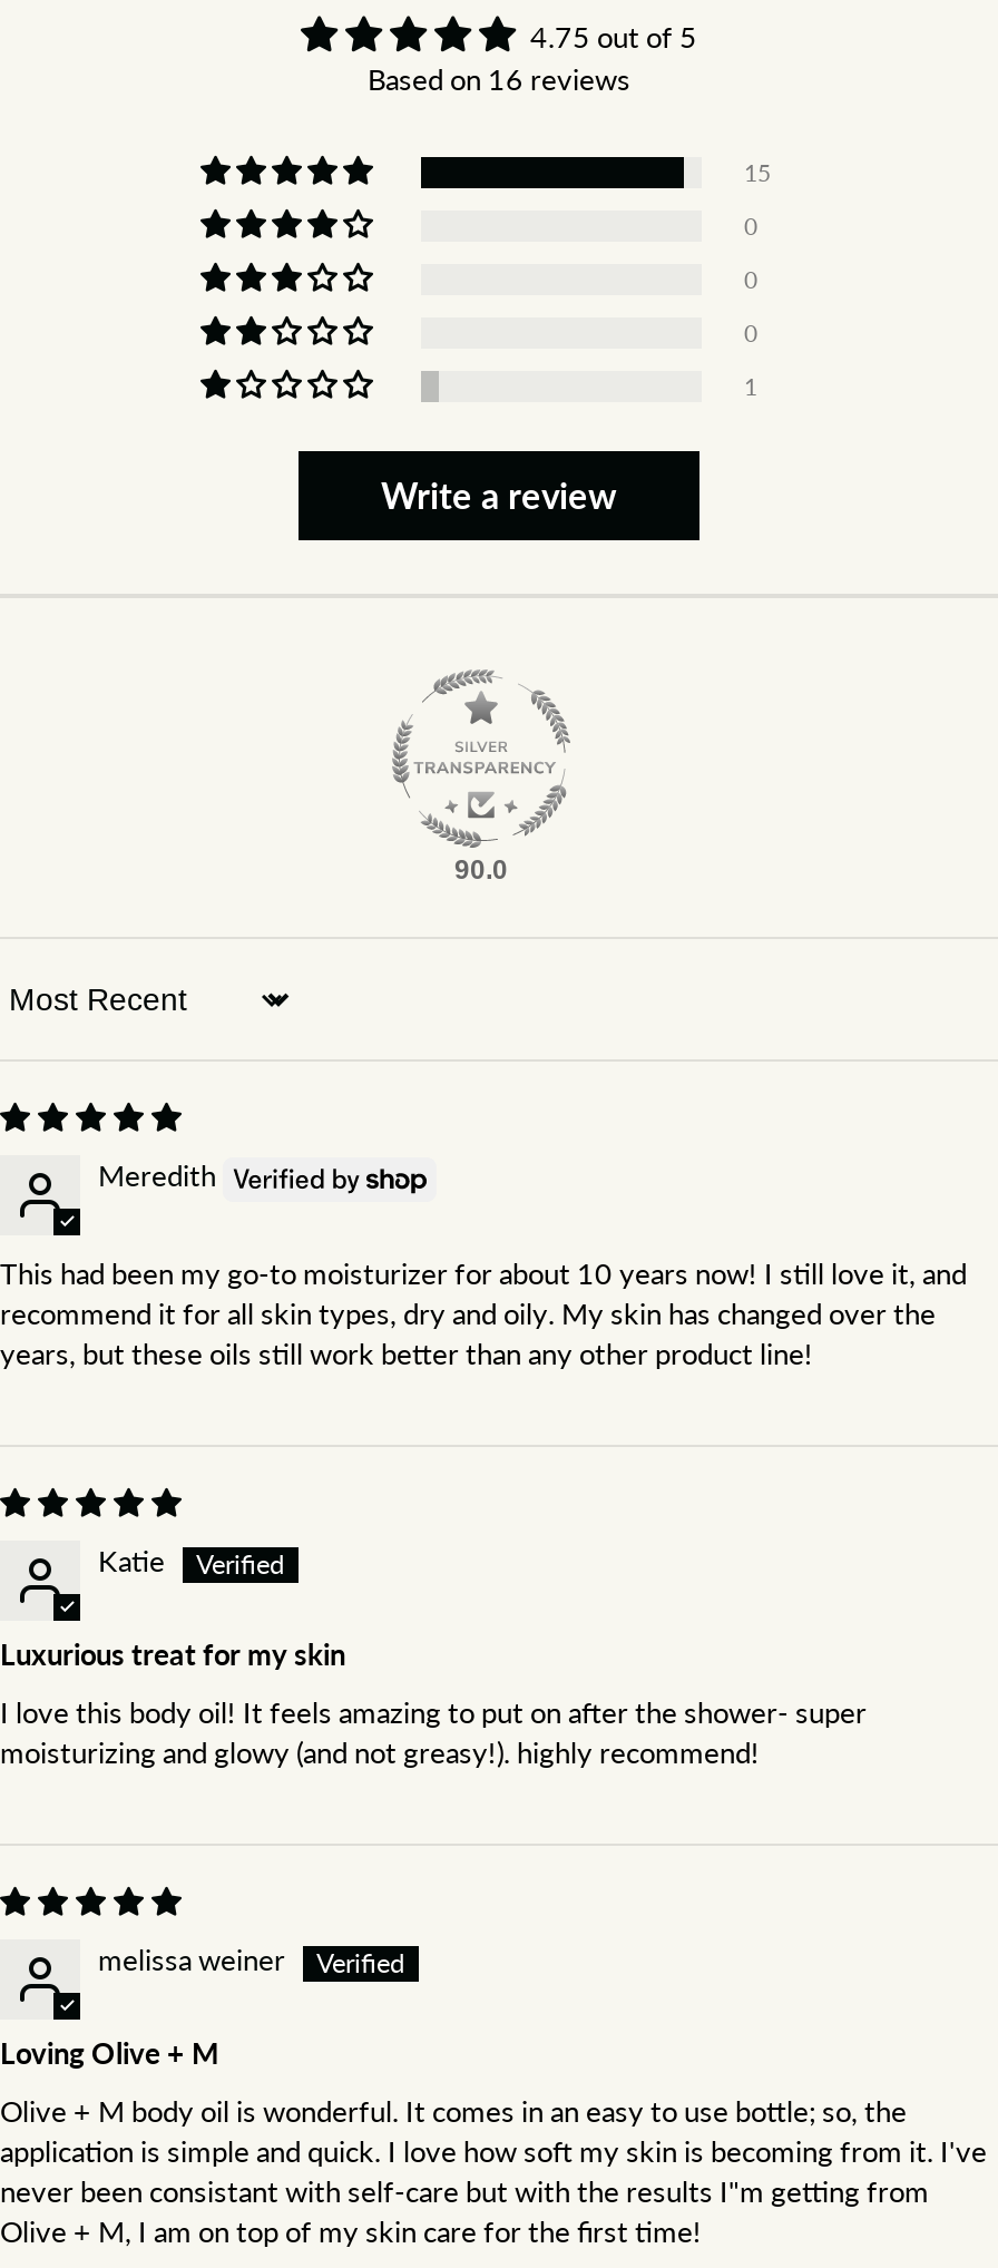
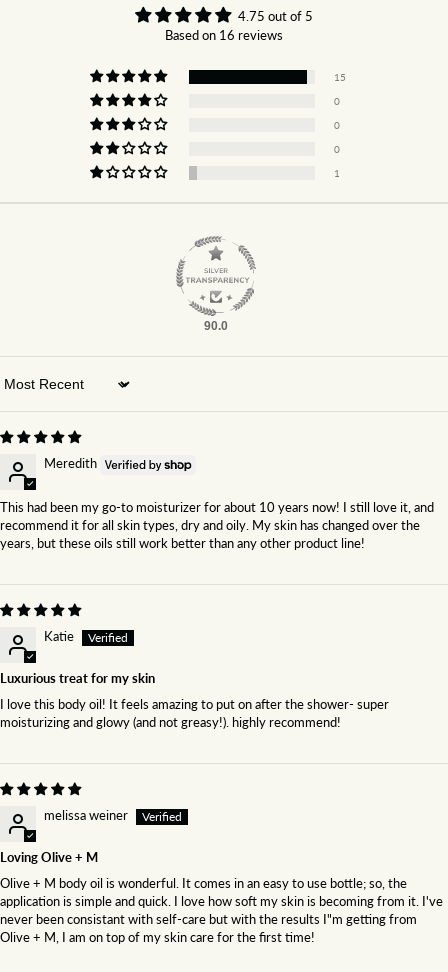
[381,474,617,516] Write a review -> none

